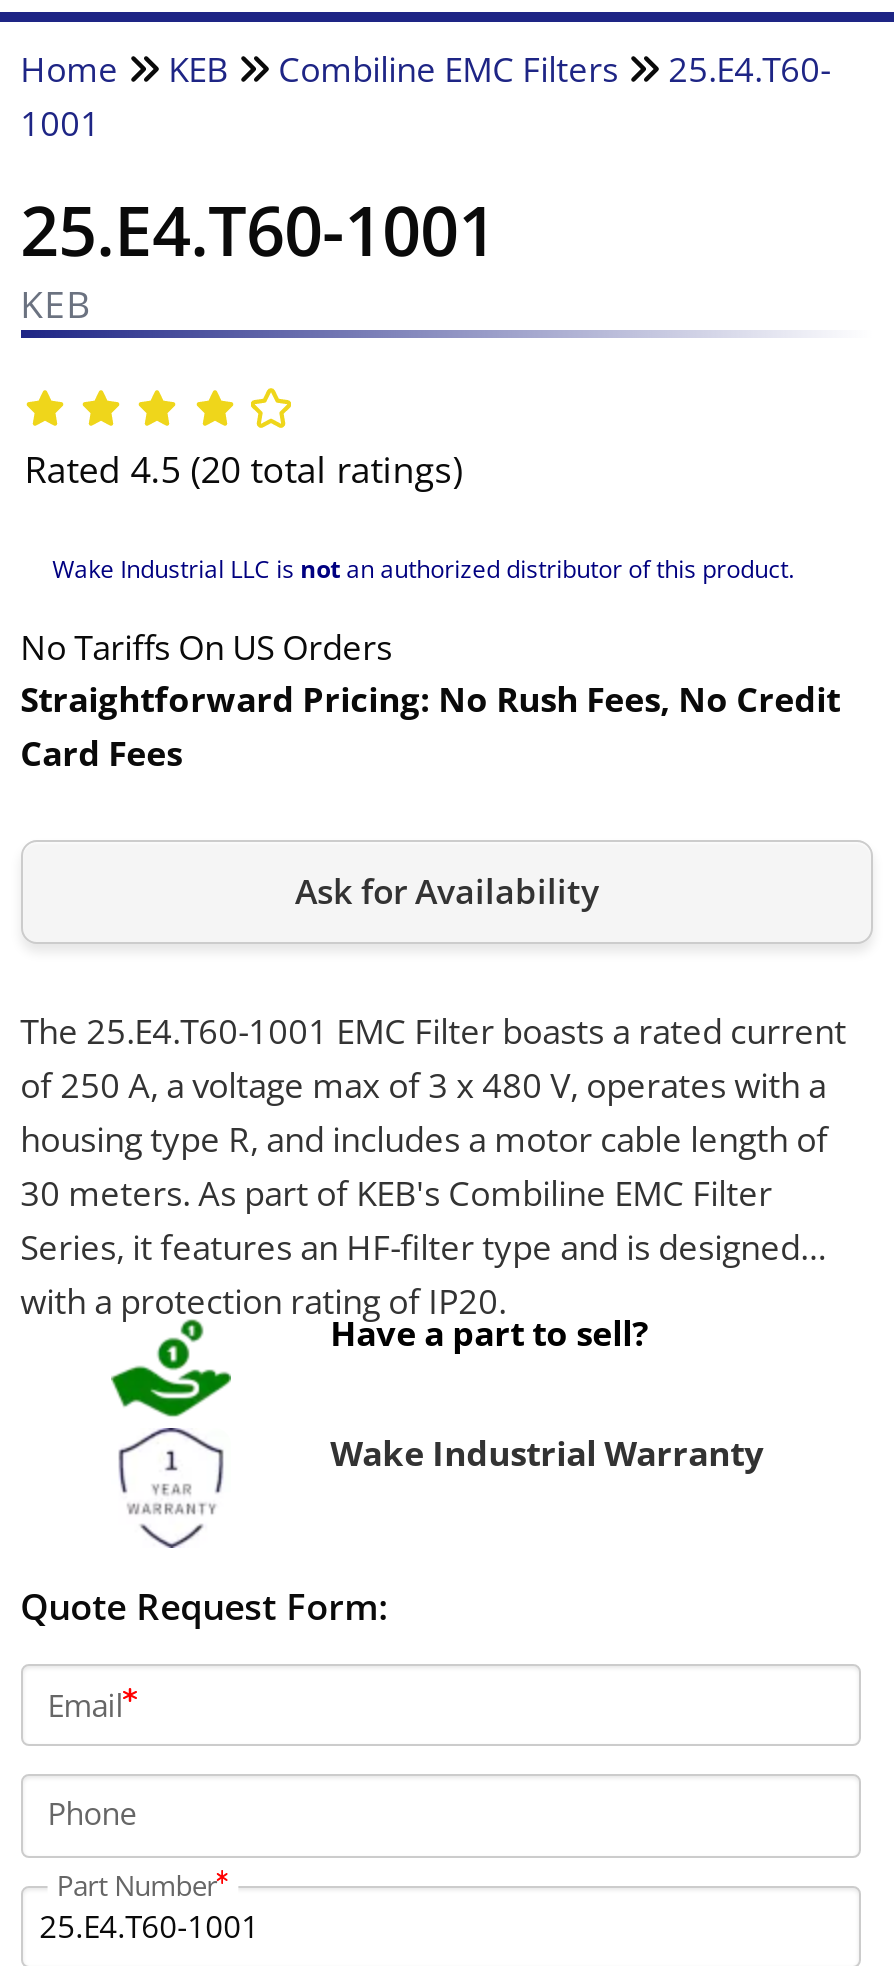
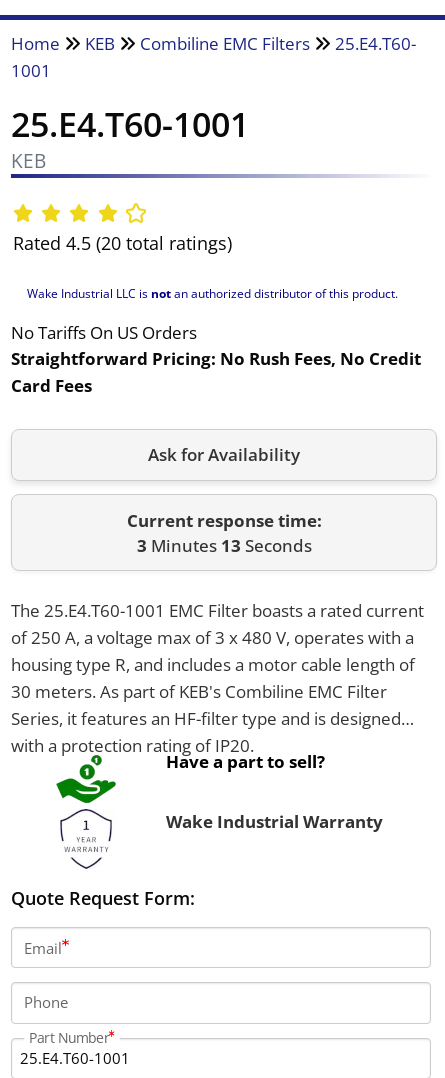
none -> [126,509,321,557] Current response time: | 3 Minutes 13 Seconds

